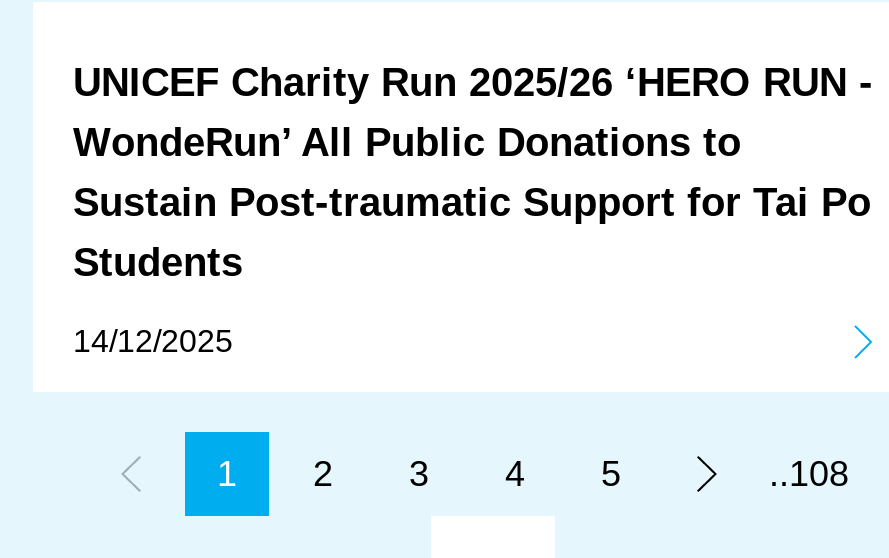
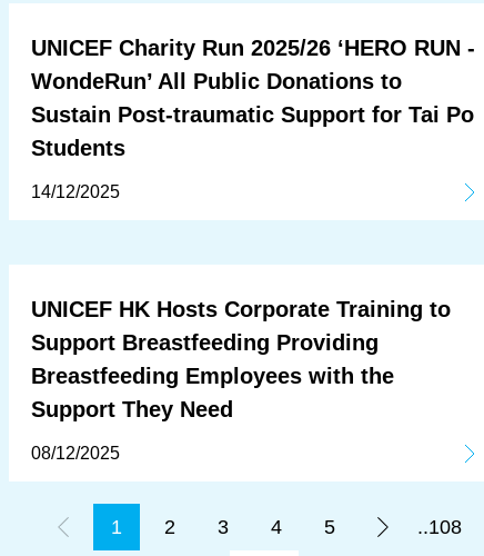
none -> [31,296,451,462] UNICEF HK Hosts Corporate Training to | Support Breastfeeding Providing | Breastfeeding Employees with the | Support They Need | 08/12/2025

